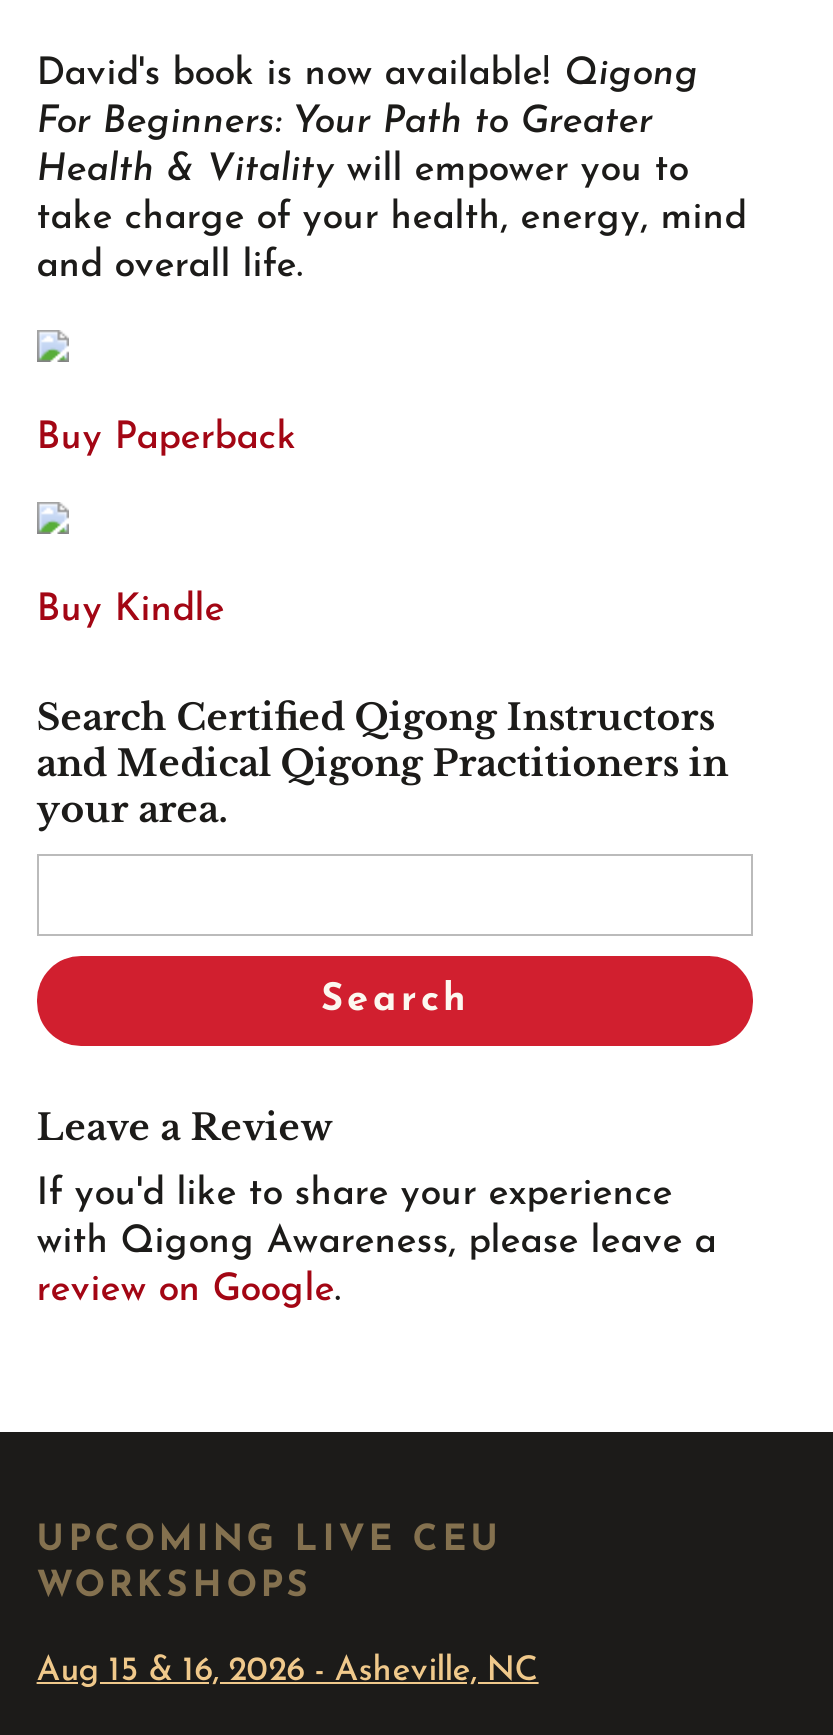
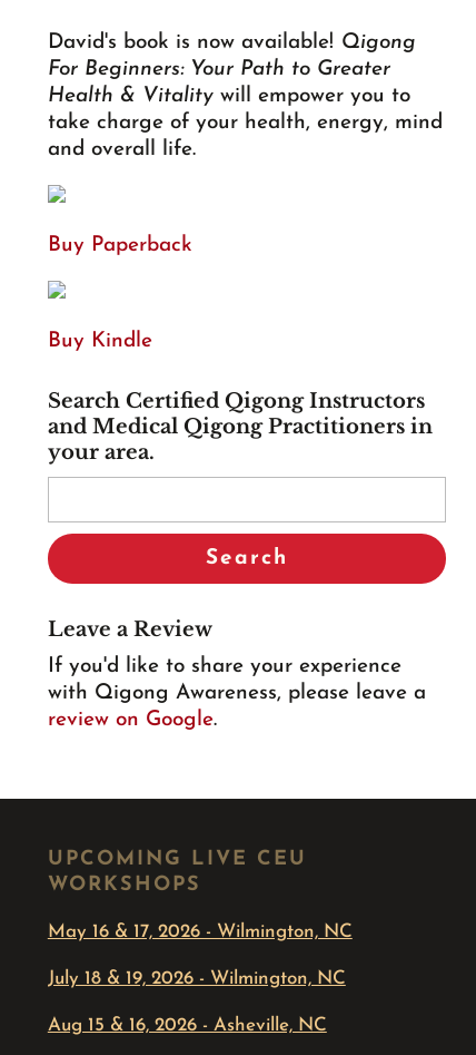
none -> [48,922,352,988] May 16 & 17, 2026 - Wilmington, NC | July 18 & 19, 2026 - Wilmington, NC

